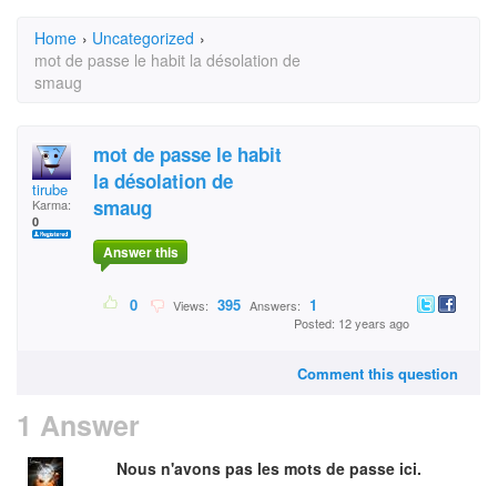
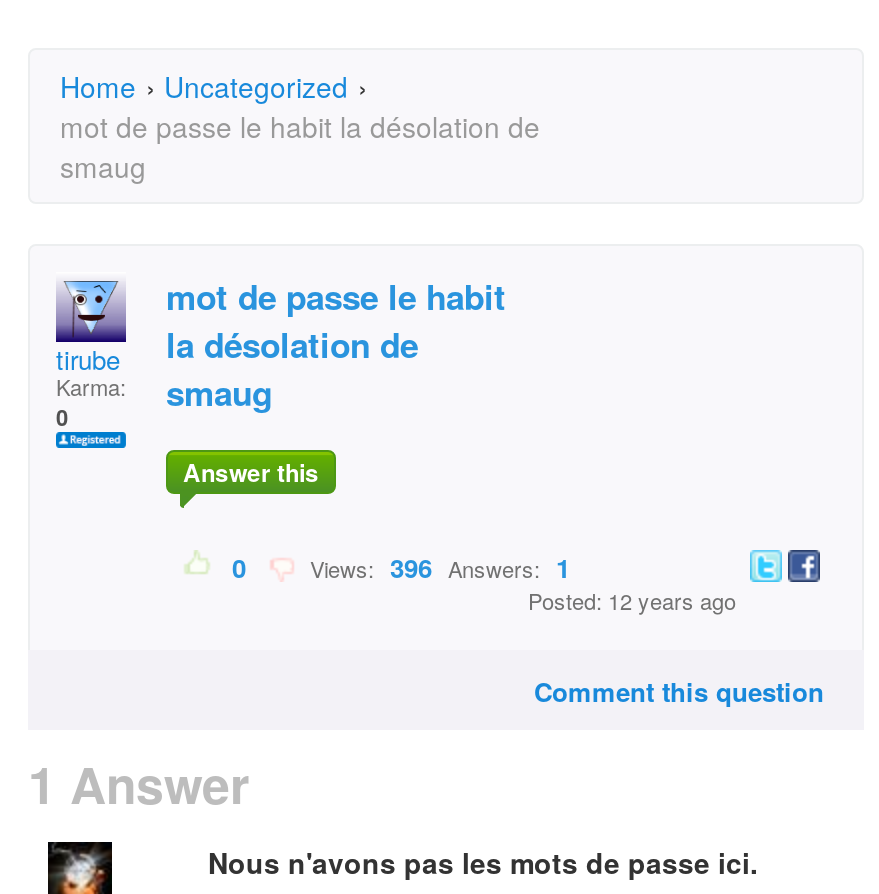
[166,294,317,315] Views: 395 Answers: 1 -> [298,548,570,586] Views: 396 Answers: 1

